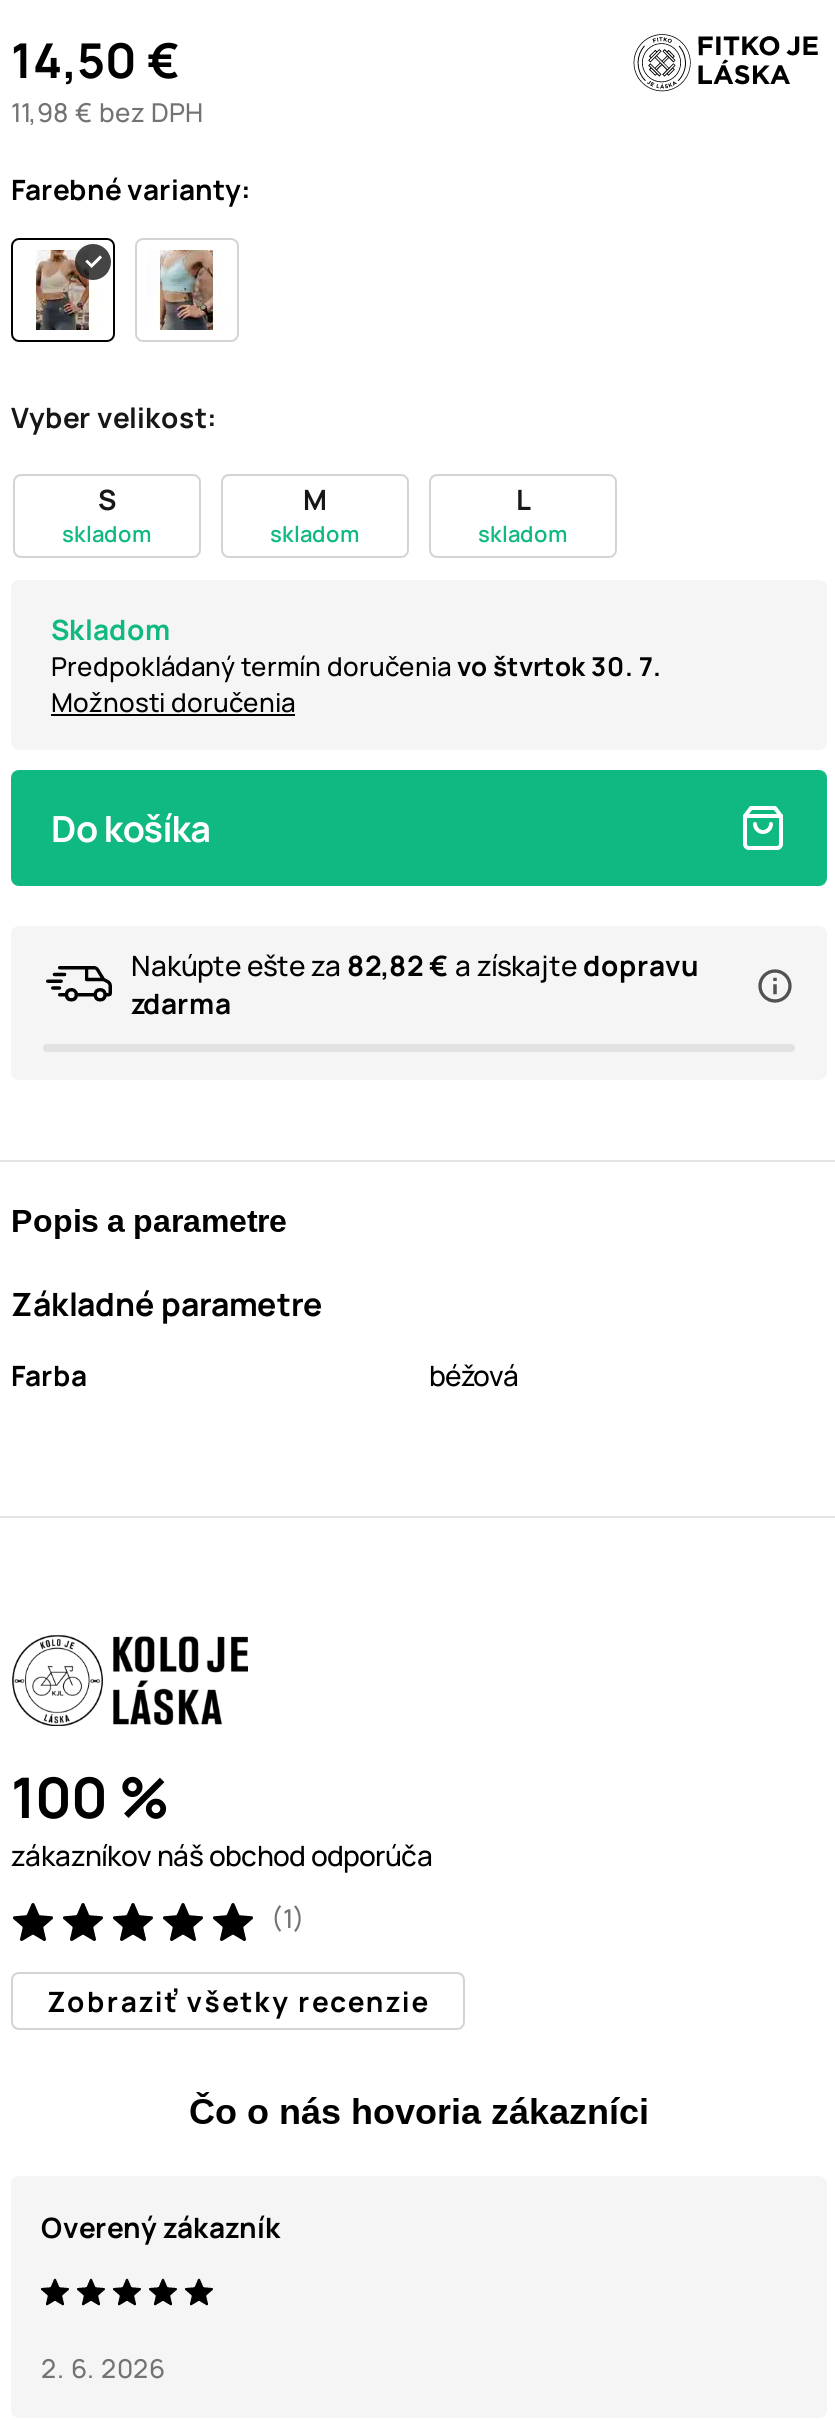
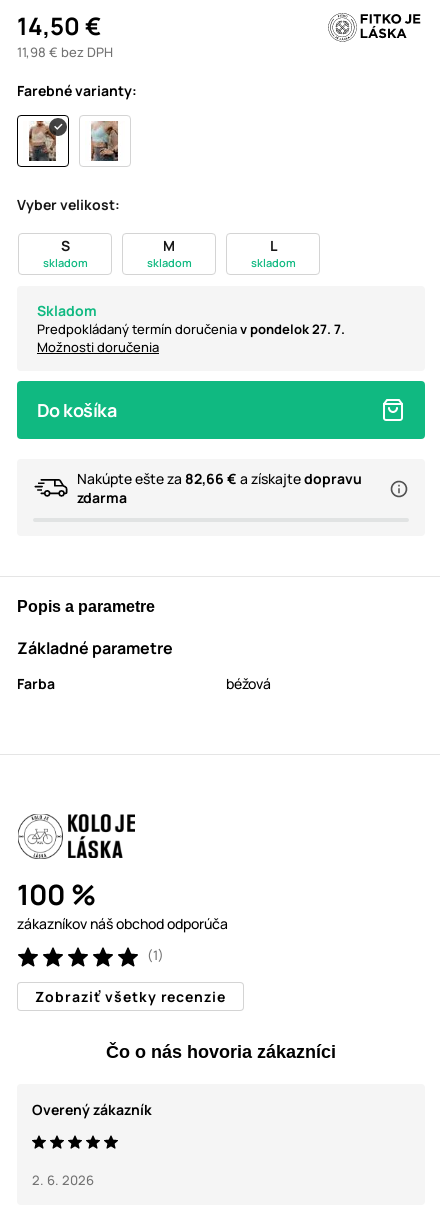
[51,649,661,685] Predpokládaný termín doručenia vo štvrtok 30. 7. -> [37,320,345,338] Predpokládaný termín doručenia v pondelok 27. 7.
[131,947,699,985] Nakúpte ešte za 82,82 €a získajte dopravu -> [77,469,362,488] Nakúpte ešte za 82,66 €a získajte dopravu

